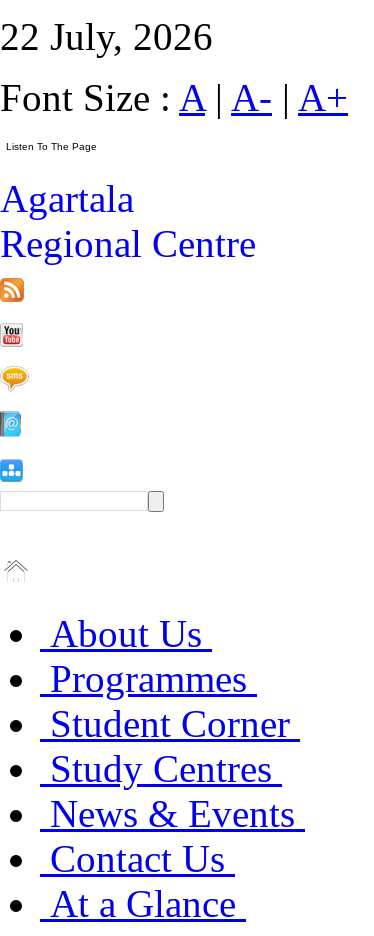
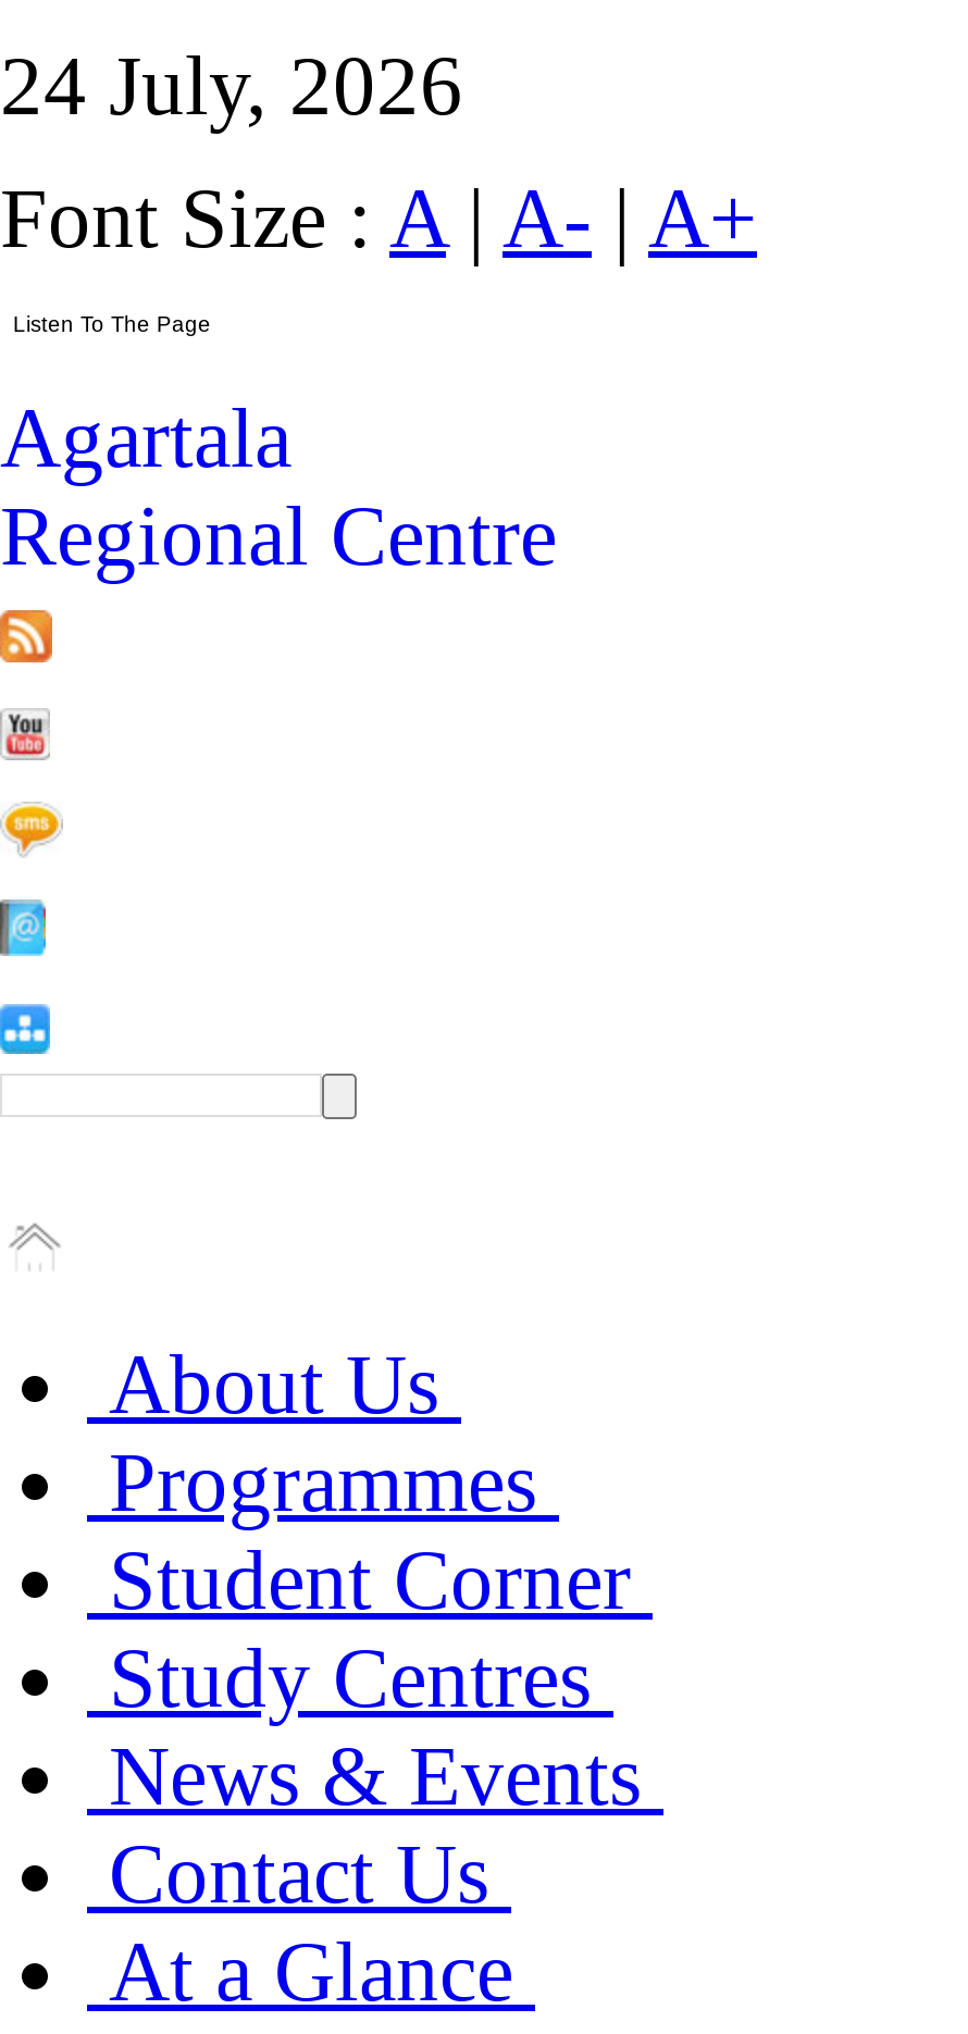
[0,15,213,58] 22 July, 2026 -> [0,38,463,132] 24 July, 2026

